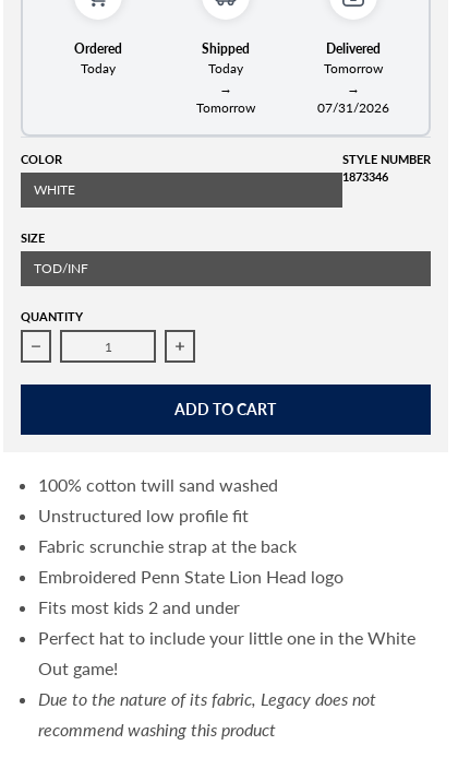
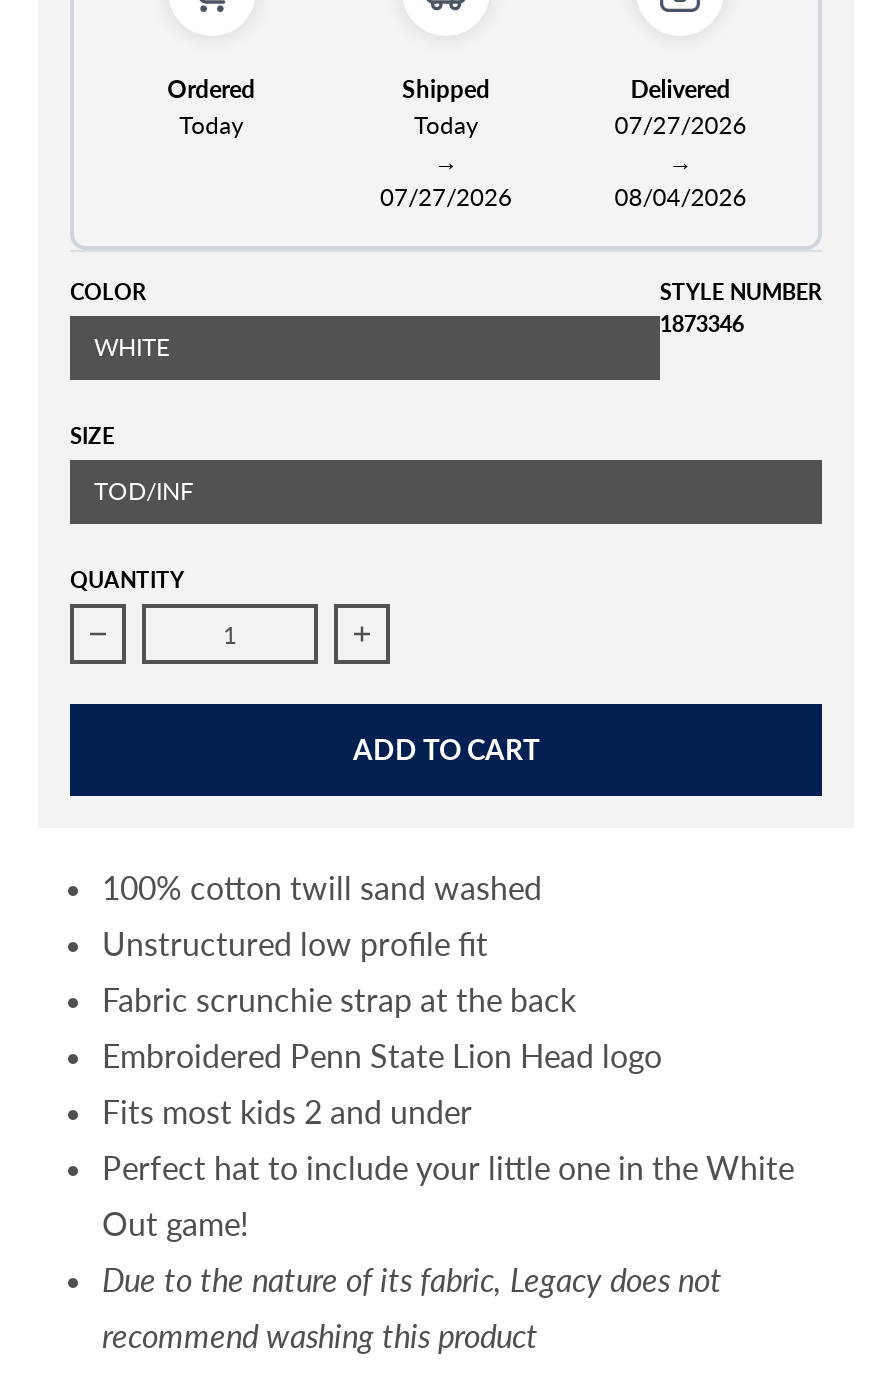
[324,60,383,76] Tomorrow -> [614,110,746,140] 07/27/2026
[196,99,255,116] Tomorrow -> [380,182,512,212] 07/27/2026
[318,99,390,116] 07/31/2026 -> [614,182,746,212] 08/04/2026

